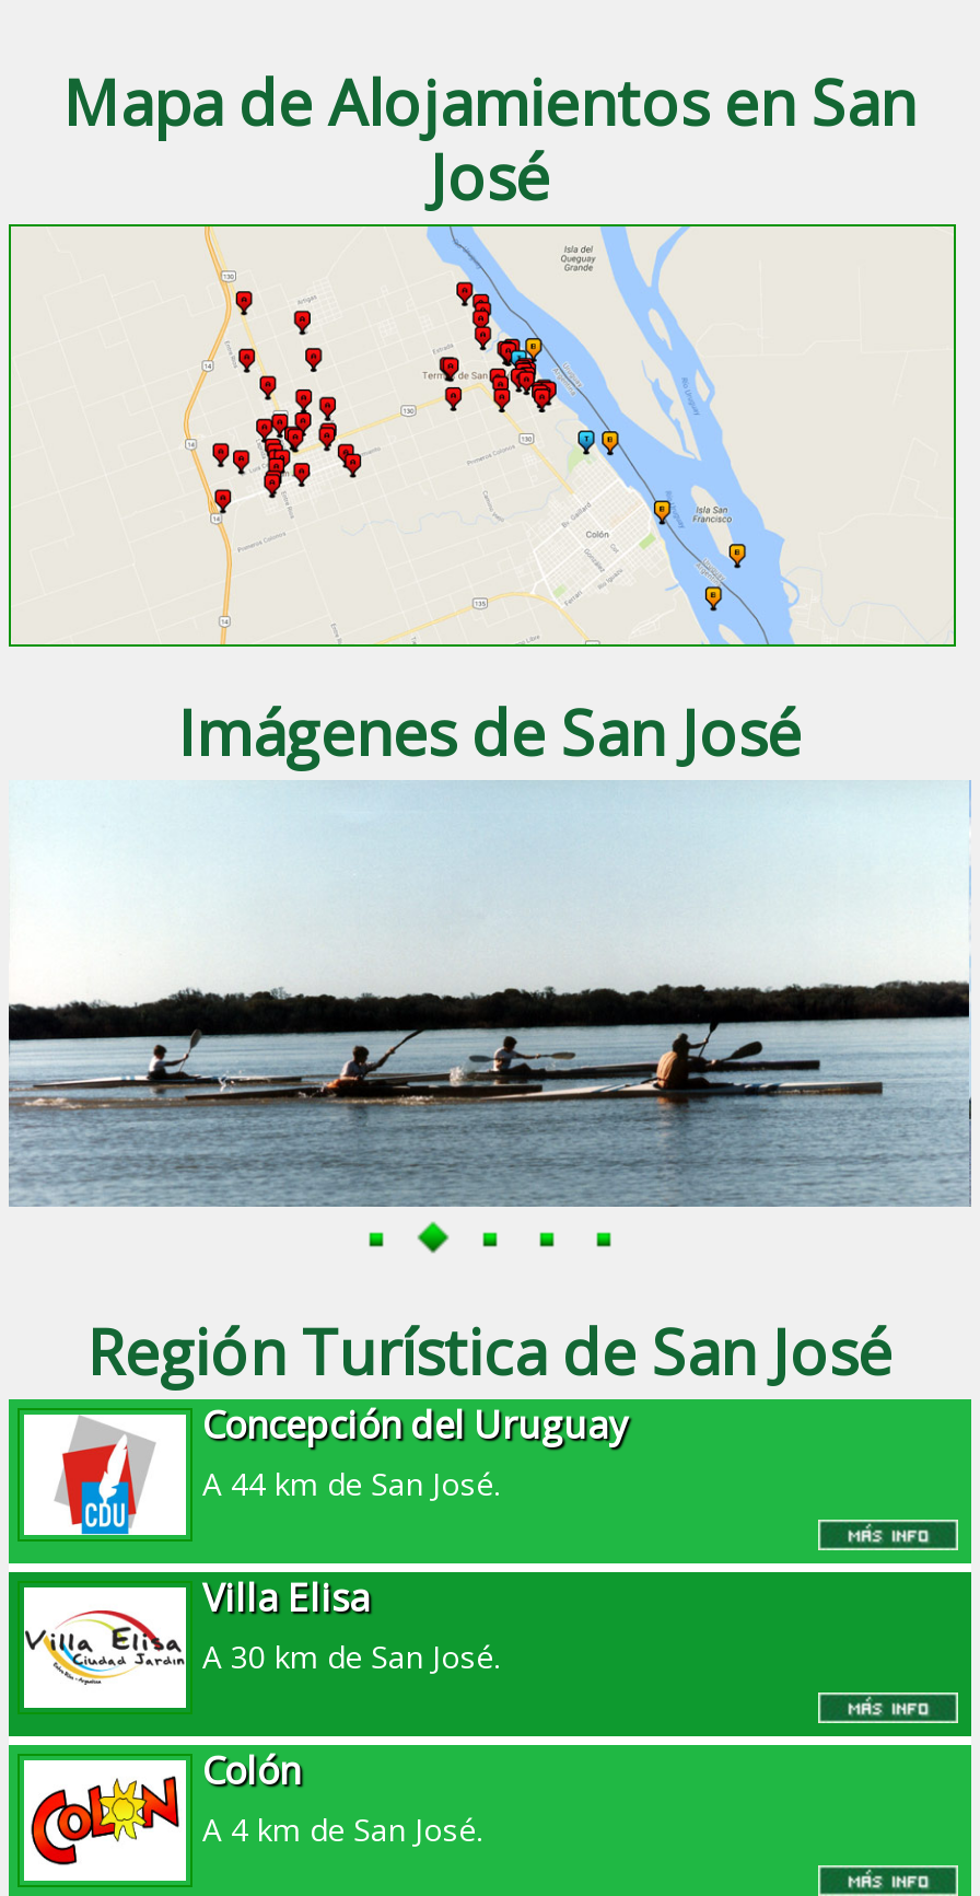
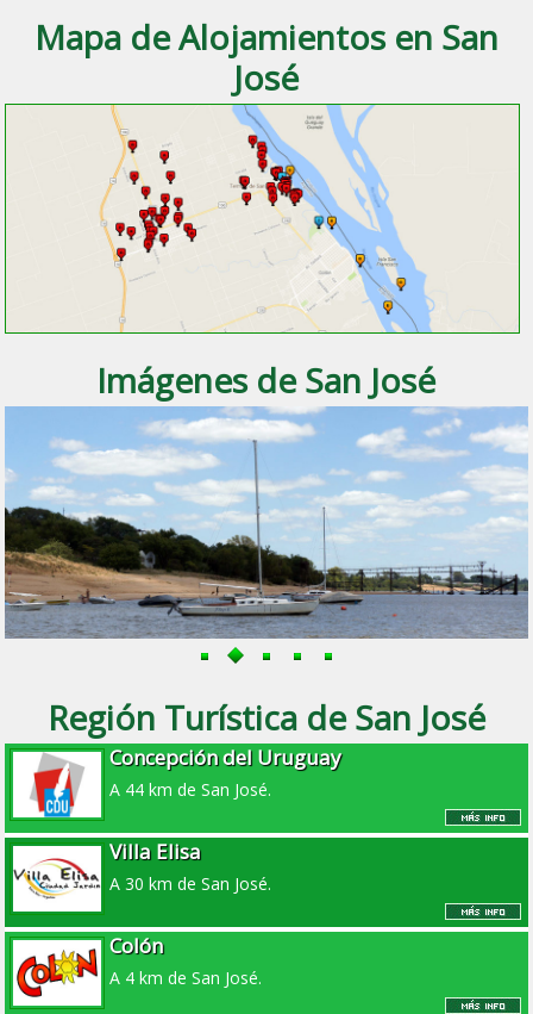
[9,780,971,1207] [image] -> [4,406,528,637] [image]

